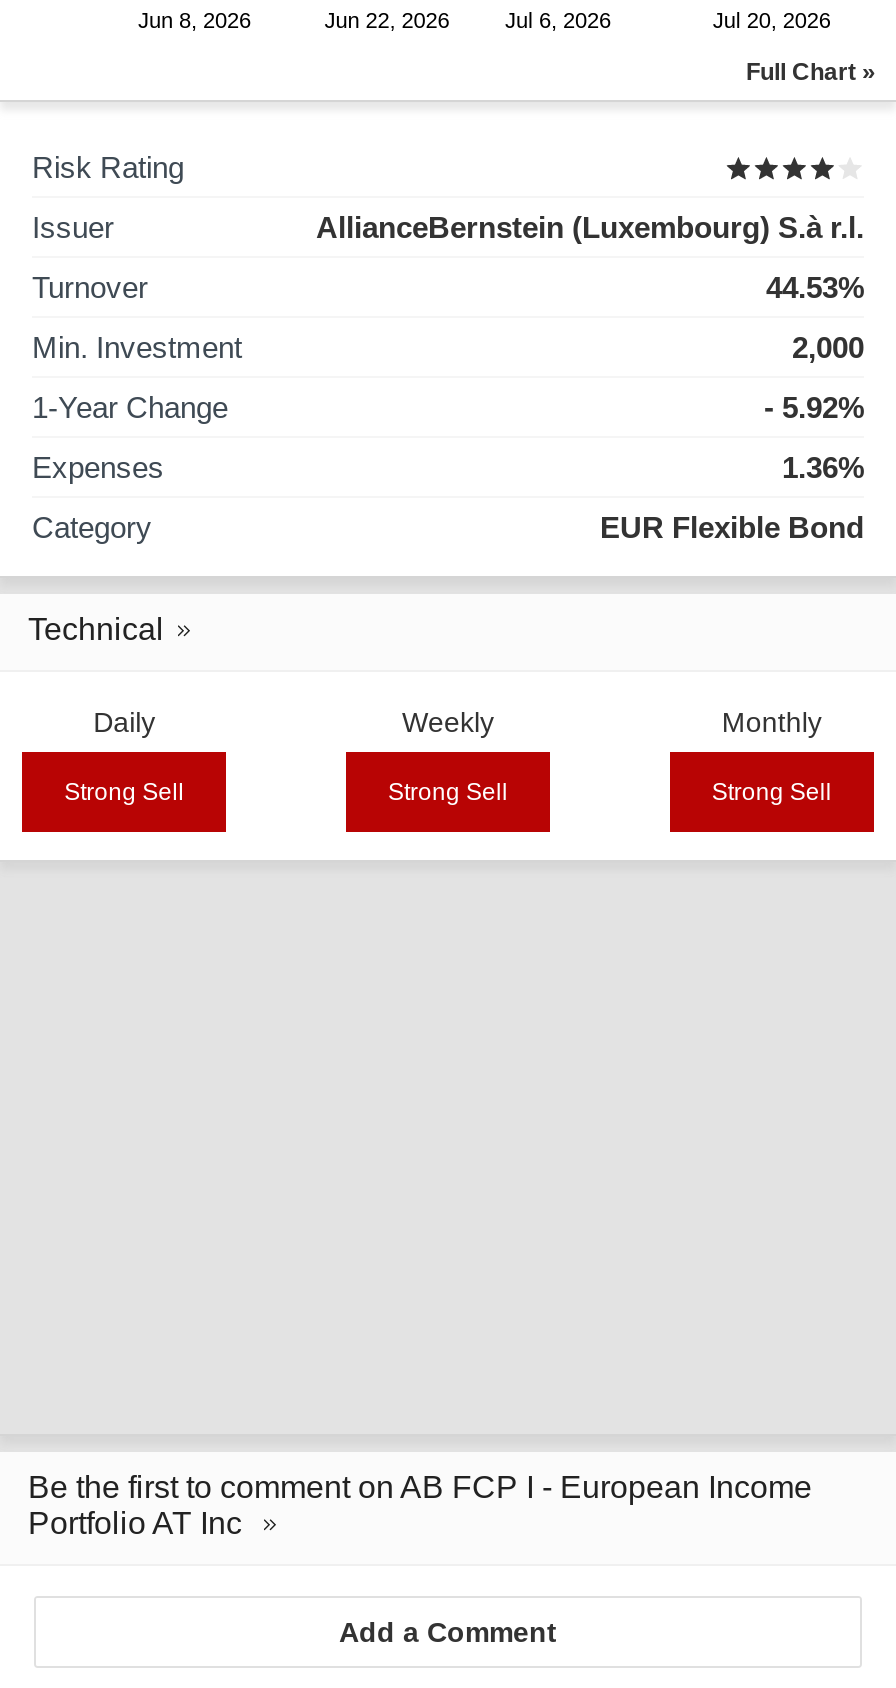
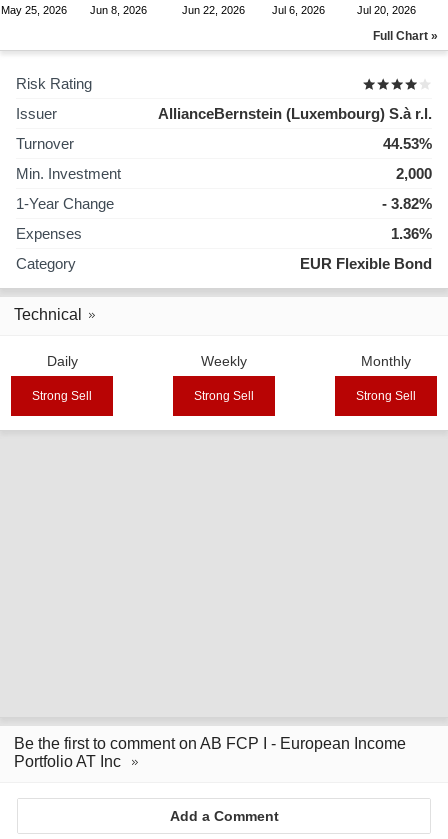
none -> [1,4,67,16] May 25, 2026
[764,390,864,424] - 5.92% -> [382,195,432,212] - 3.82%

